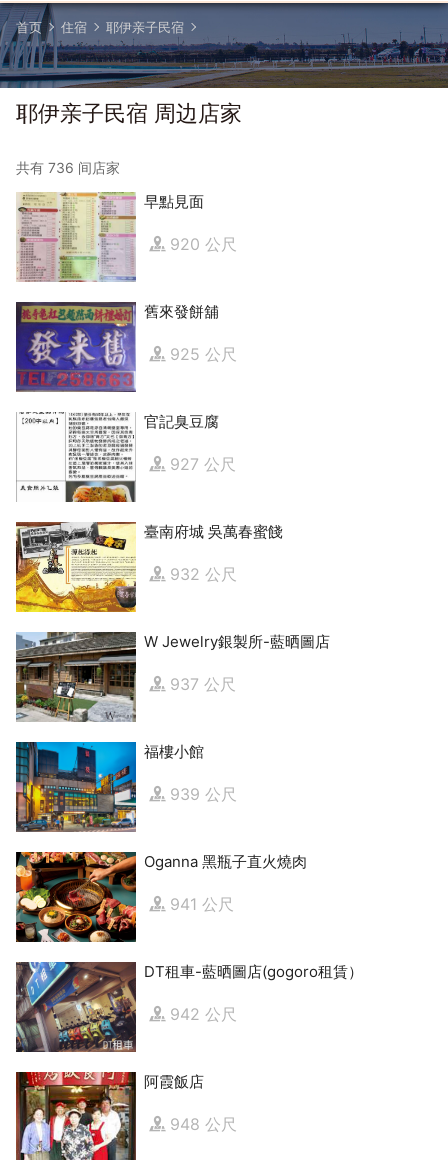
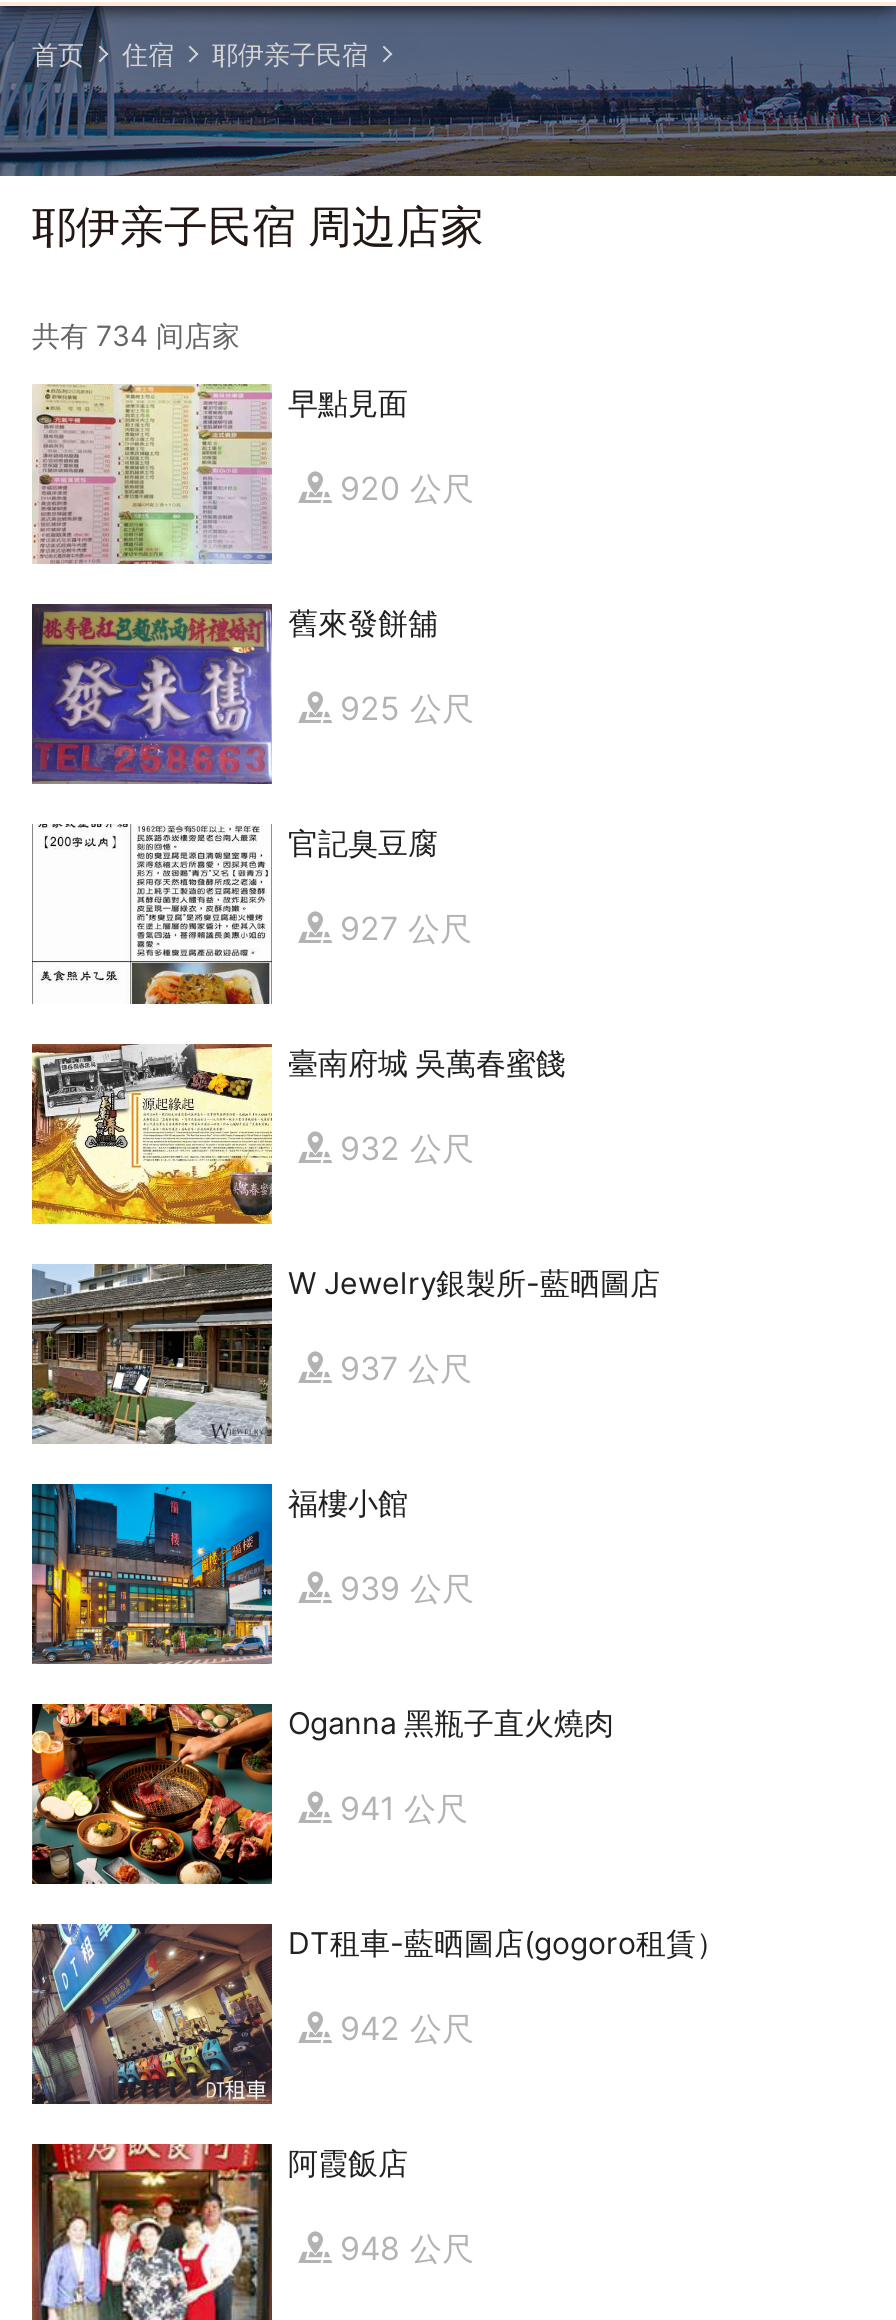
[16,159,120,176] 共有 736 间店家 -> [32,318,240,352] 共有 734 间店家

